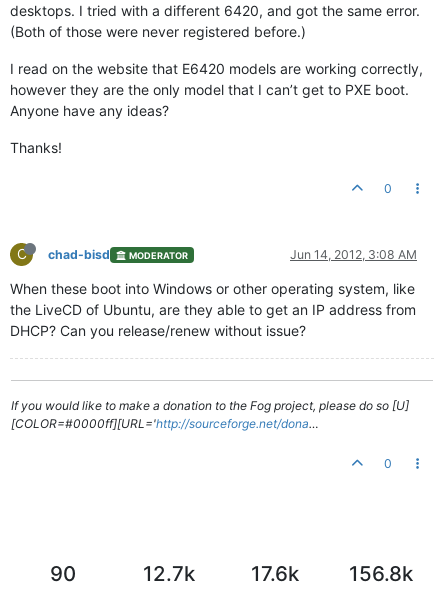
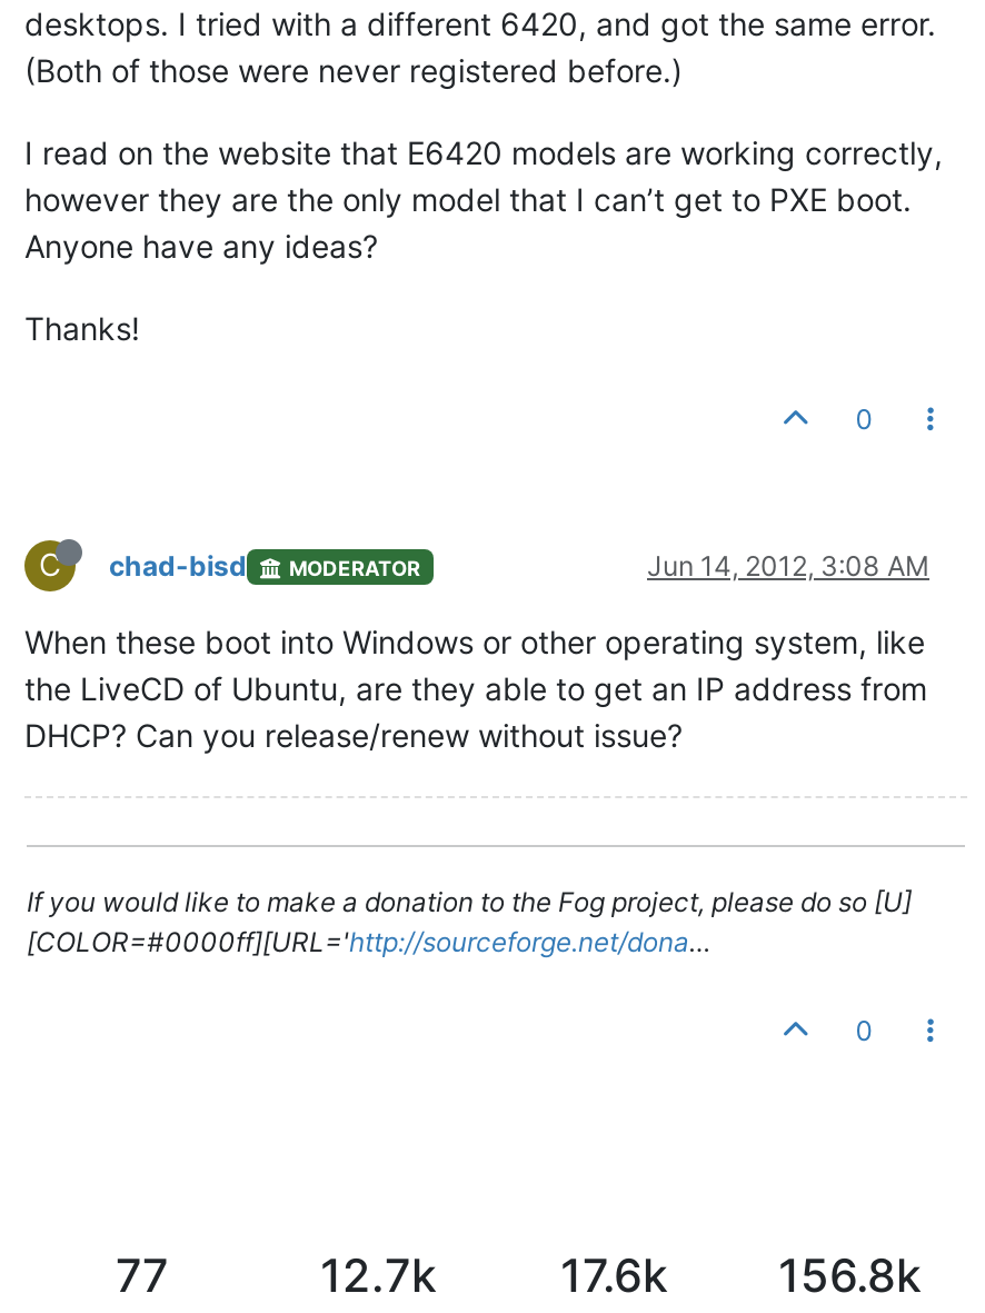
[50,561,76,586] 90 -> [116,1247,169,1303] 77

